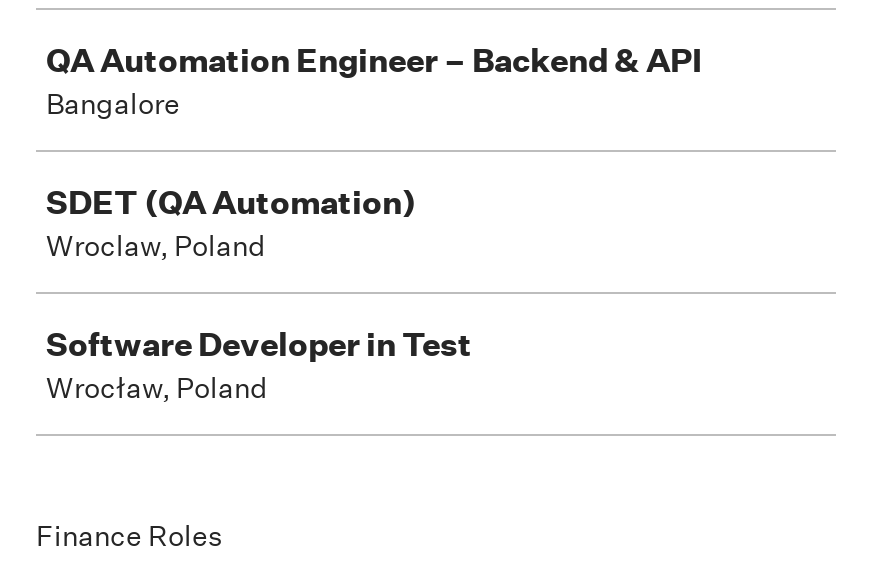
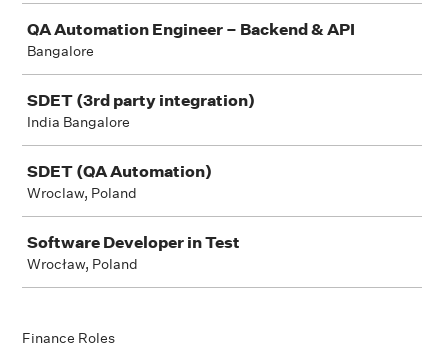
none -> [27,90,255,131] SDET (3rd party integration) | India Bangalore

